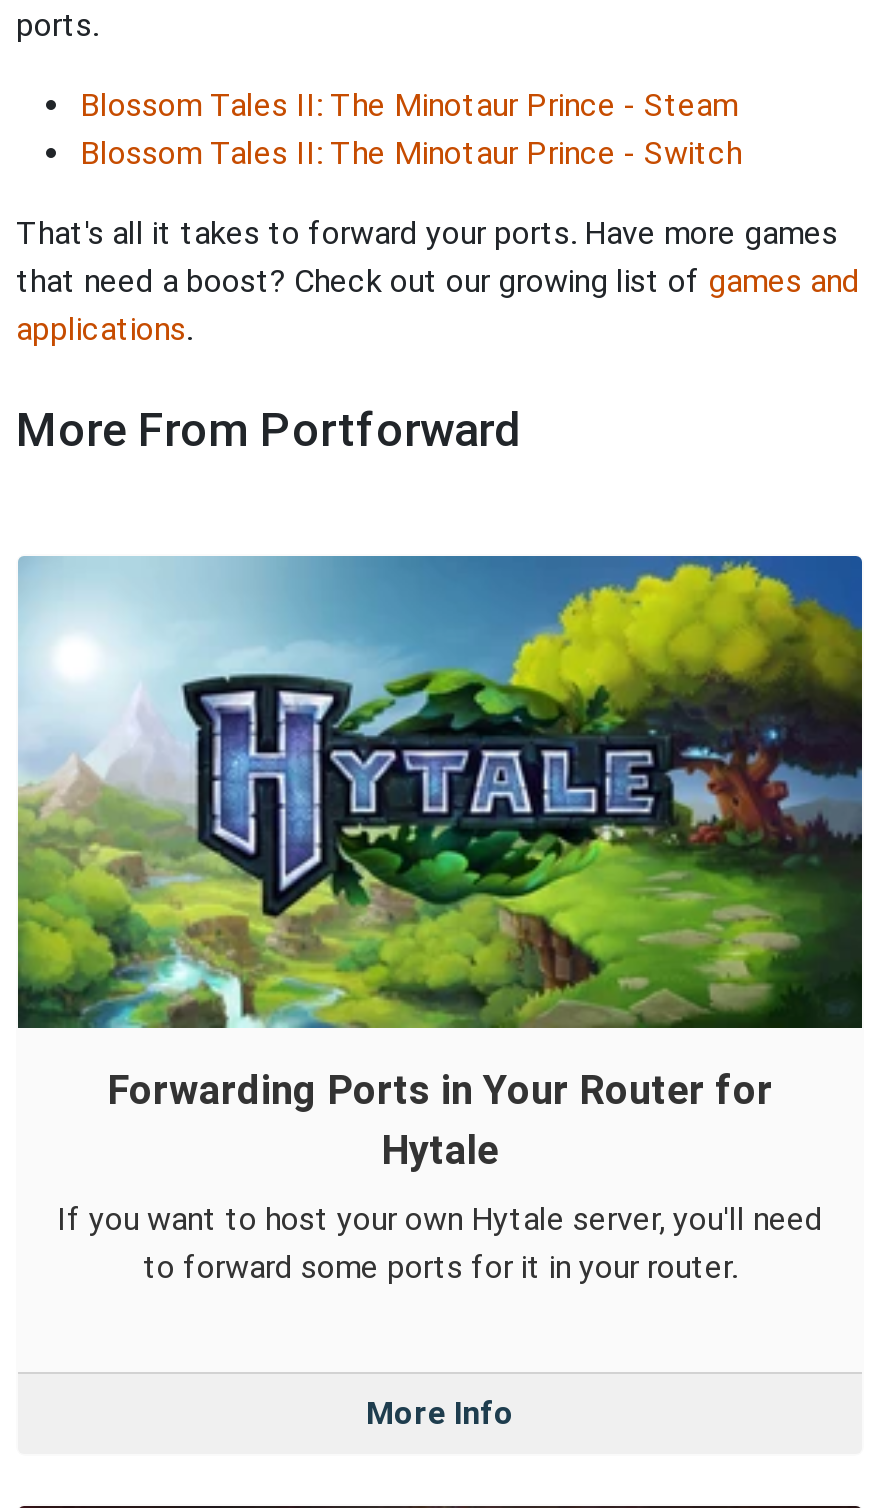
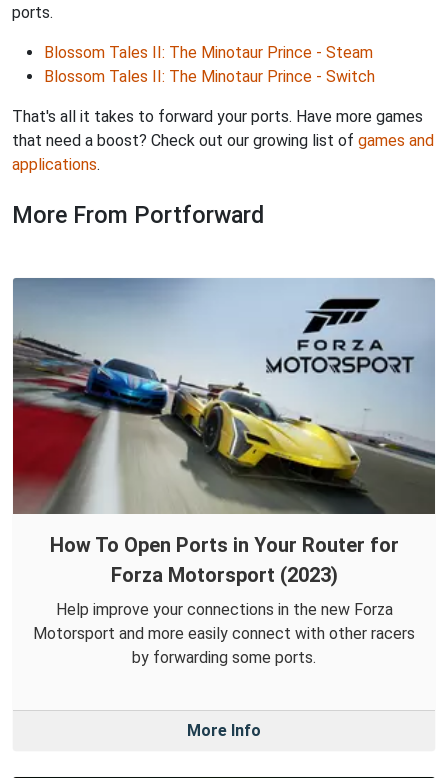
[16,556,862,1174] [image] | Forwarding Ports in Your Router for | Hytale -> [12,278,435,587] [image] | How To Open Ports in Your Router for | Forza Motorsport (2023)
[57,1200,823,1286] If you want to host your own Hytale server, you'll need | to forward some ports for it in your router. -> [33,600,415,667] Help improve your connections in the new Forza | Motorsport and more easily connect with other racers | by forwarding some ports.

